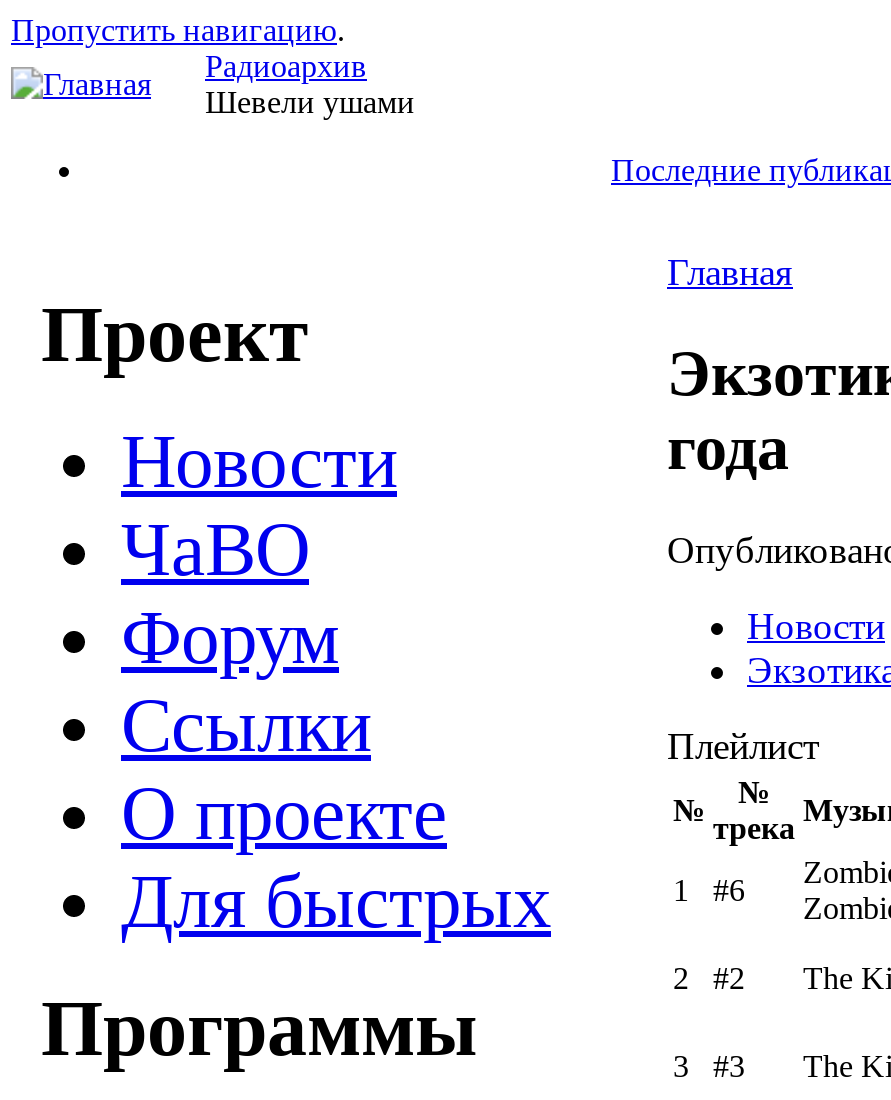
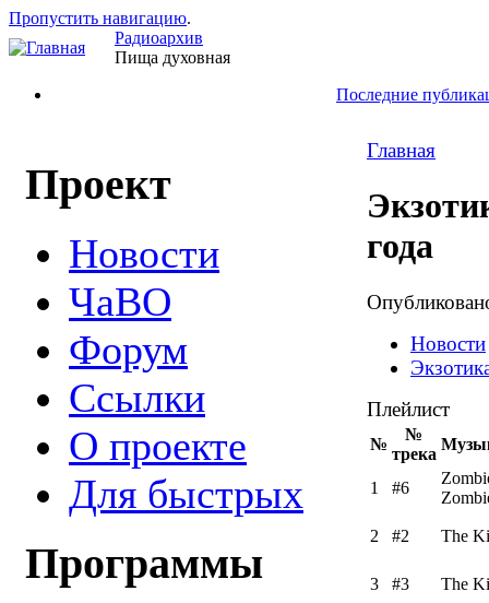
[205,85,415,119] Шевели ушами -> [115,48,230,67] Пища духовная

